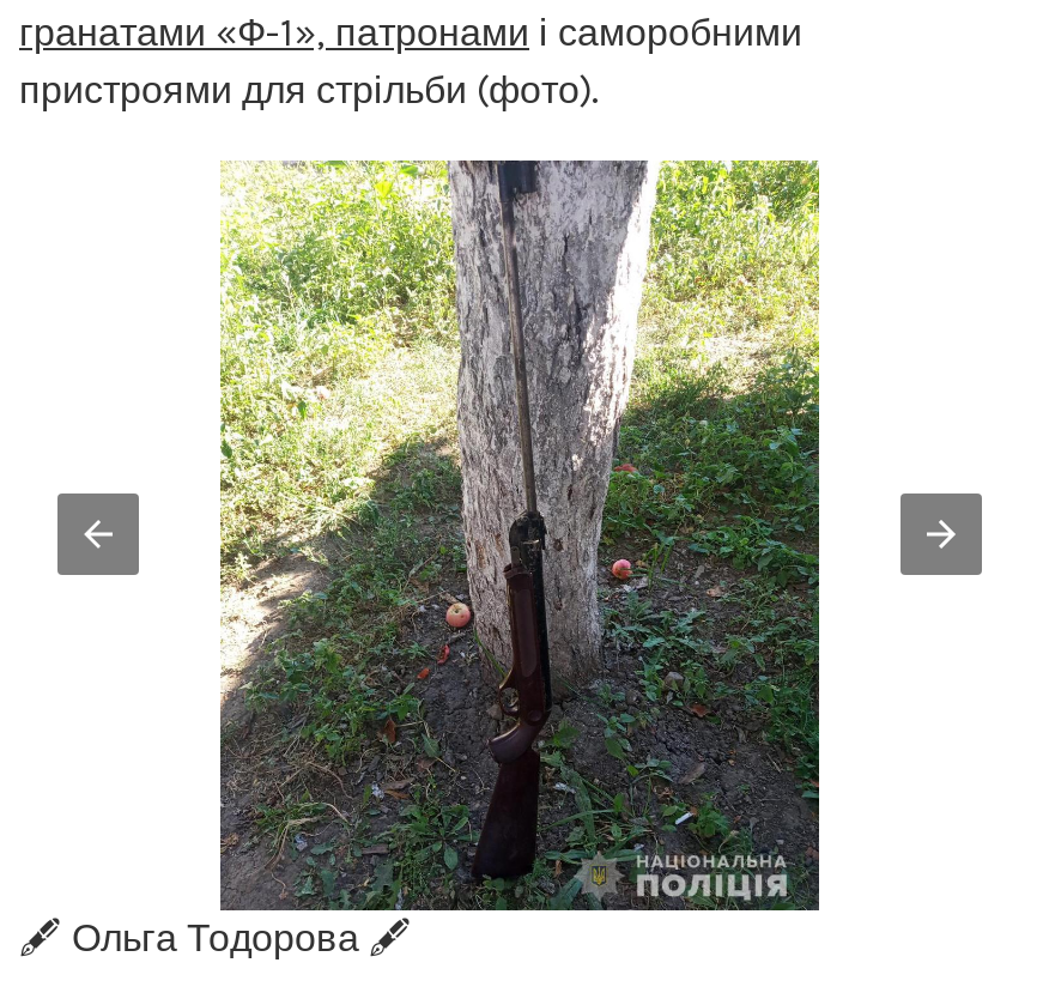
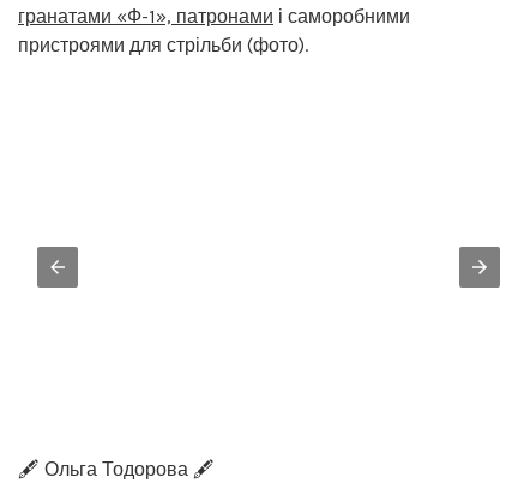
[218,158,821,913] [image] -> none

